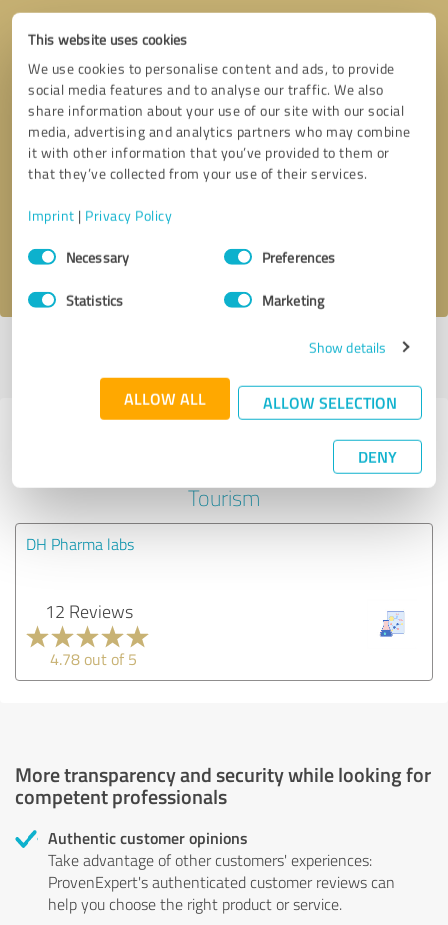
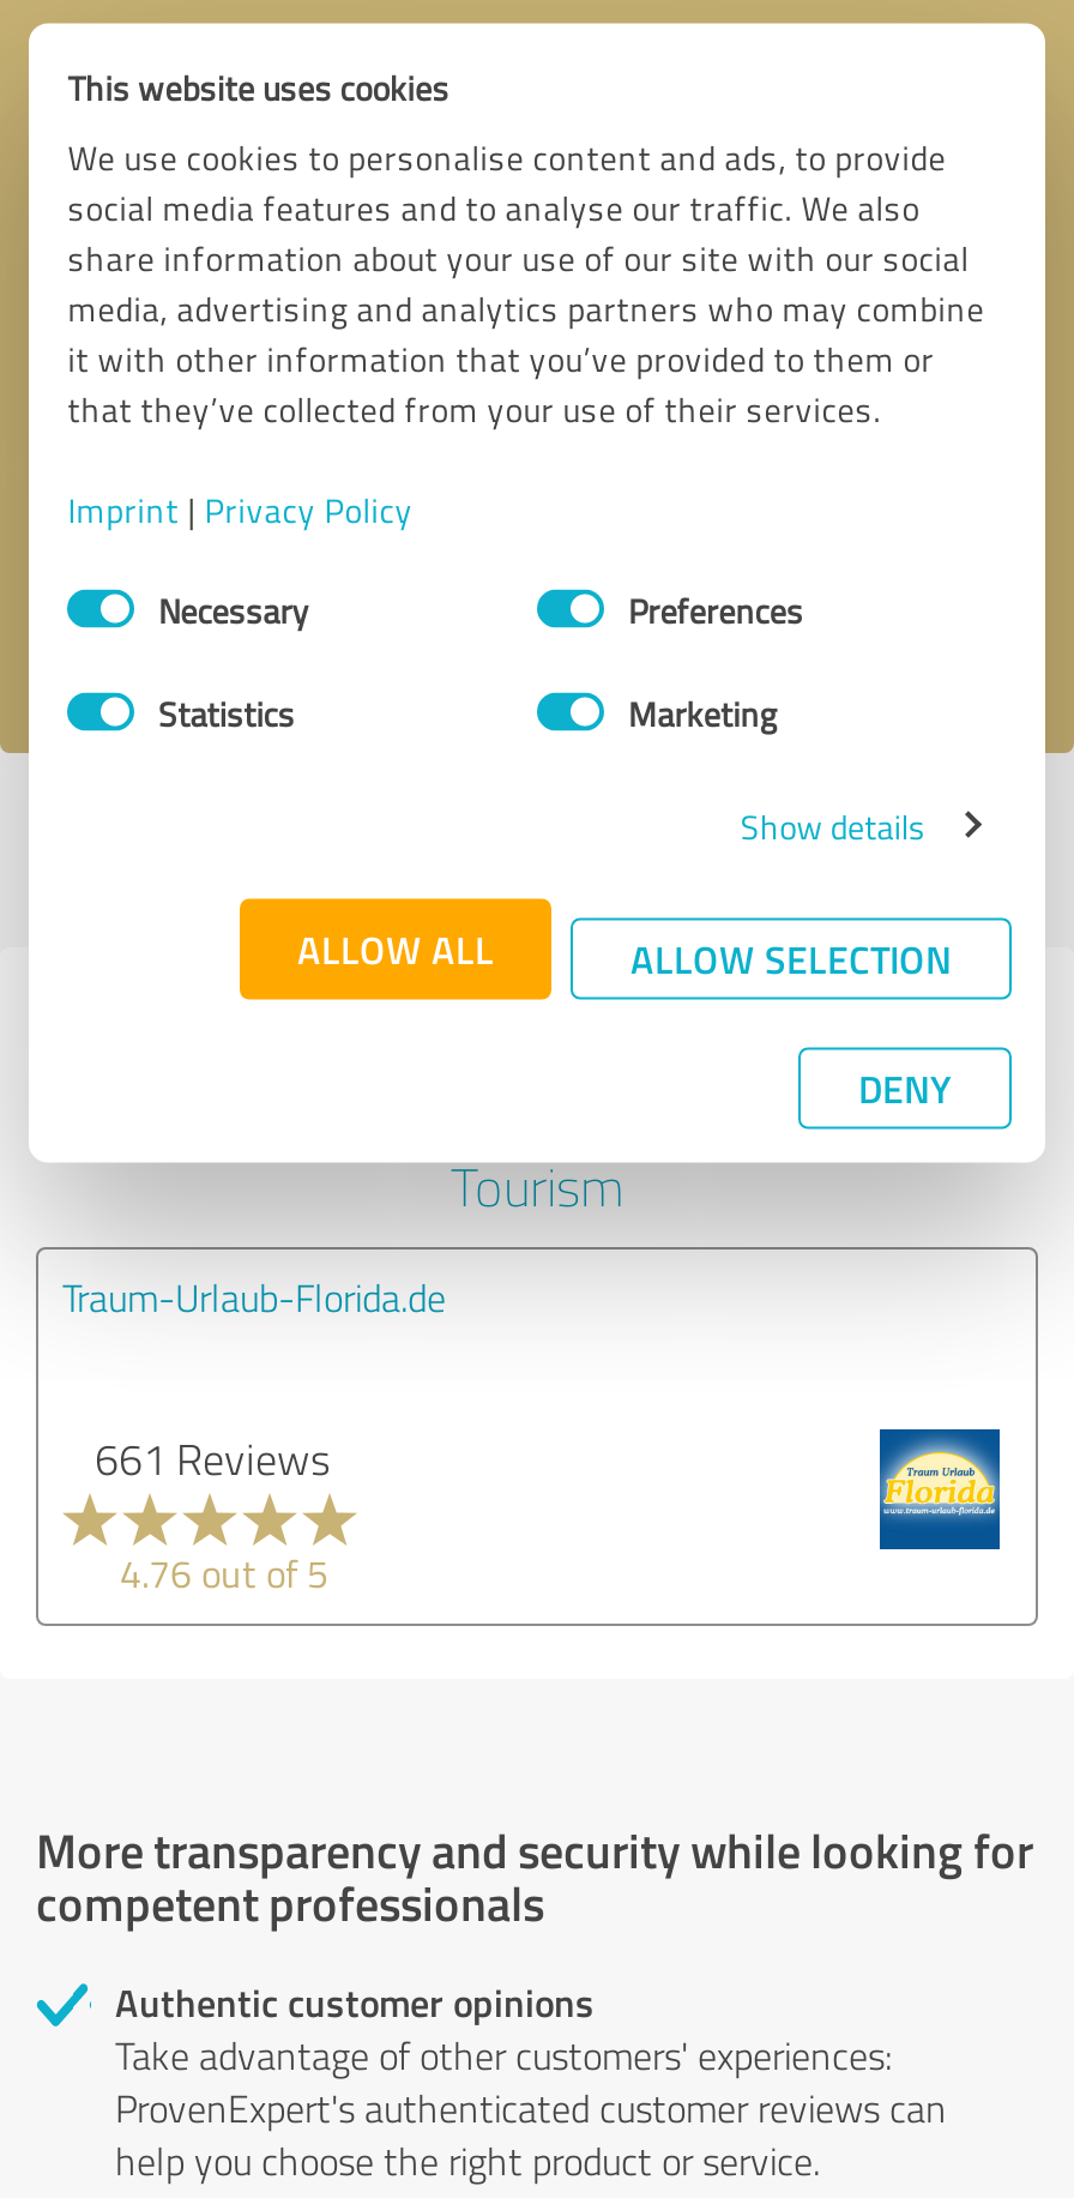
[26,533,134,555] DH Pharma labs -> [62,1270,446,1323] Traum-Urlaub-Florida.de
[44,599,132,623] 12 Reviews -> [95,1428,330,1486] 661 Reviews
[367,599,417,649] [image] -> [877,1427,1002,1552] [image]
[50,648,137,670] 4.78 out of 5 -> [120,1546,328,1599] 4.76 out of 5

